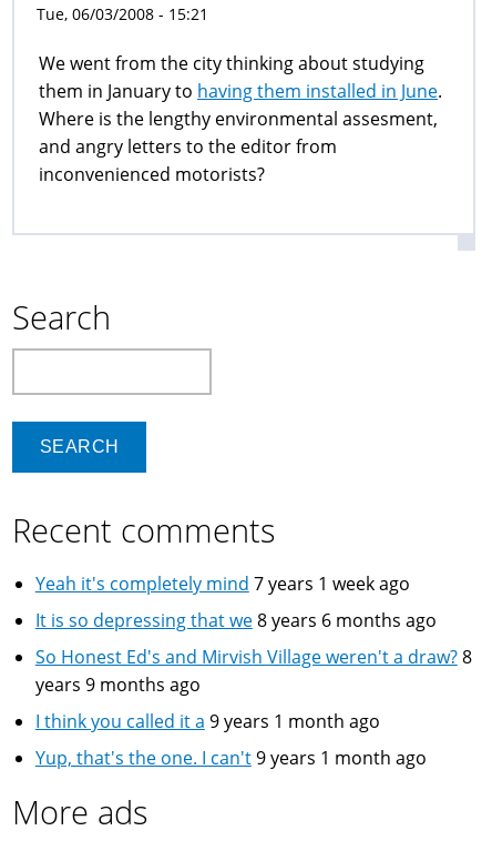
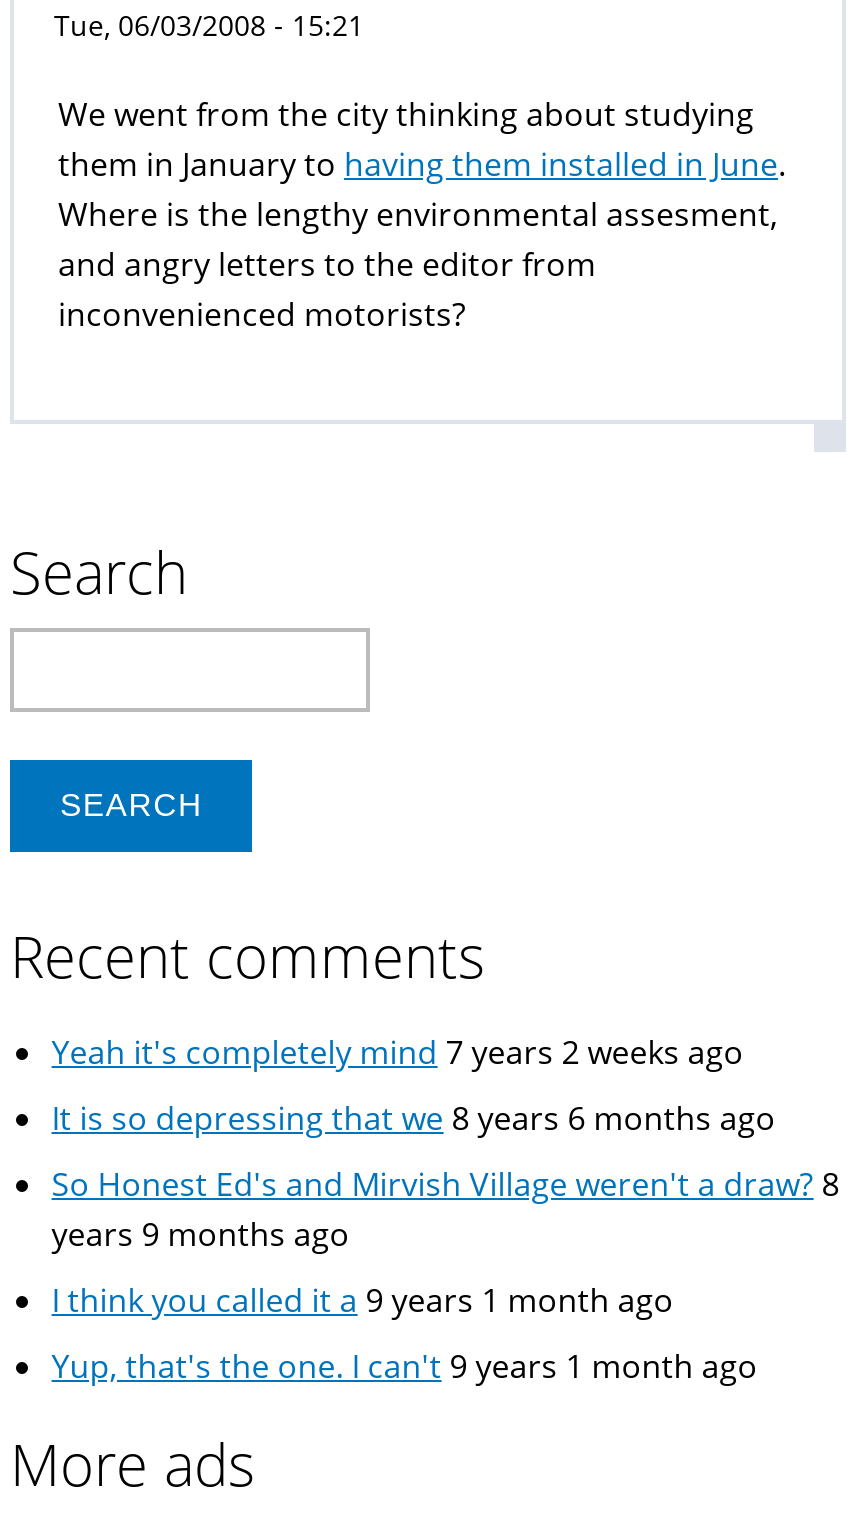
[35,571,410,595] Yeah it's completely mind 7 years 1 week ago -> [52,1029,744,1073] Yeah it's completely mind 7 years 2 weeks ago

